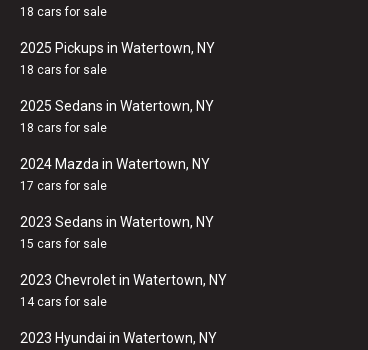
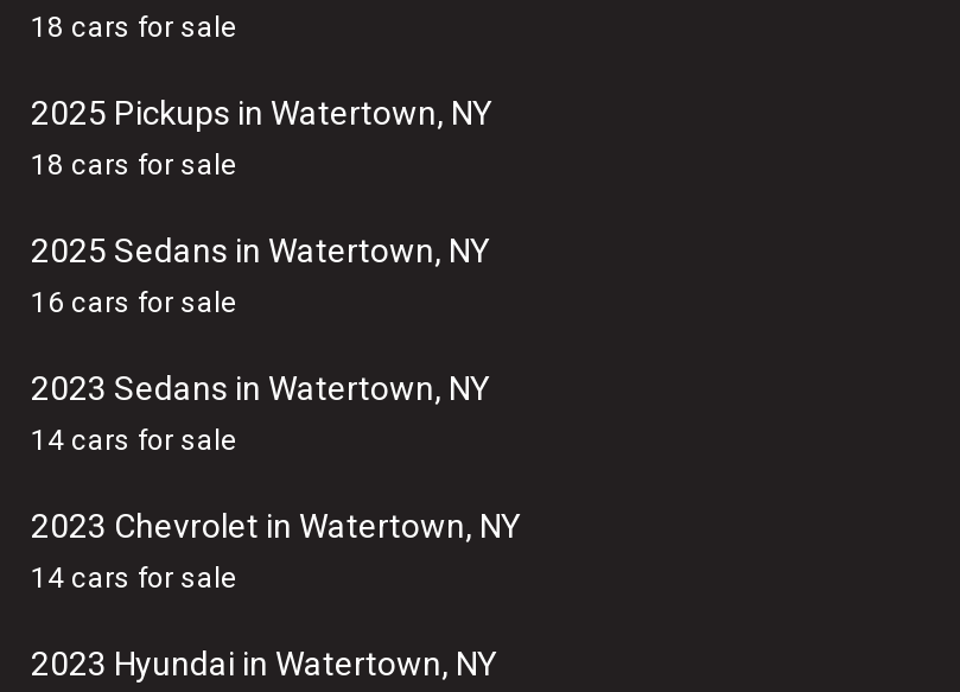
[20,121,210,193] 18 cars for sale | 2024 Mazda in Watertown, NY | 17 cars for sale -> [31,286,237,319] 16 cars for sale
[20,237,107,251] 15 cars for sale -> [31,424,237,457] 14 cars for sale

